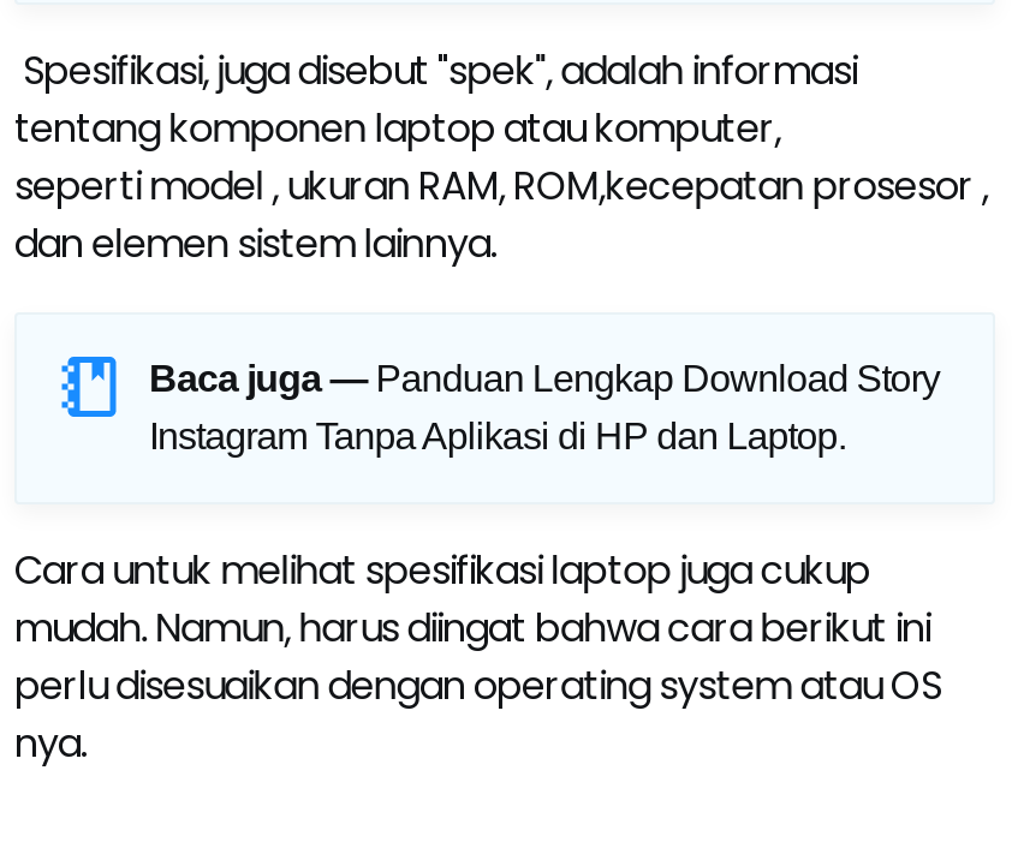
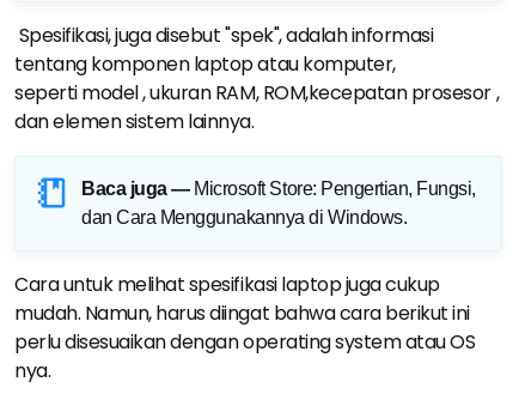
[149,358,940,456] Baca juga — Panduan Lengkap Download Story | Instagram Tanpa Aplikasi di HP dan Laptop. -> [81,178,476,228] Baca juga — Microsoft Store: Pengertian, Fungsi, | dan Cara Menggunakannya di Windows.

